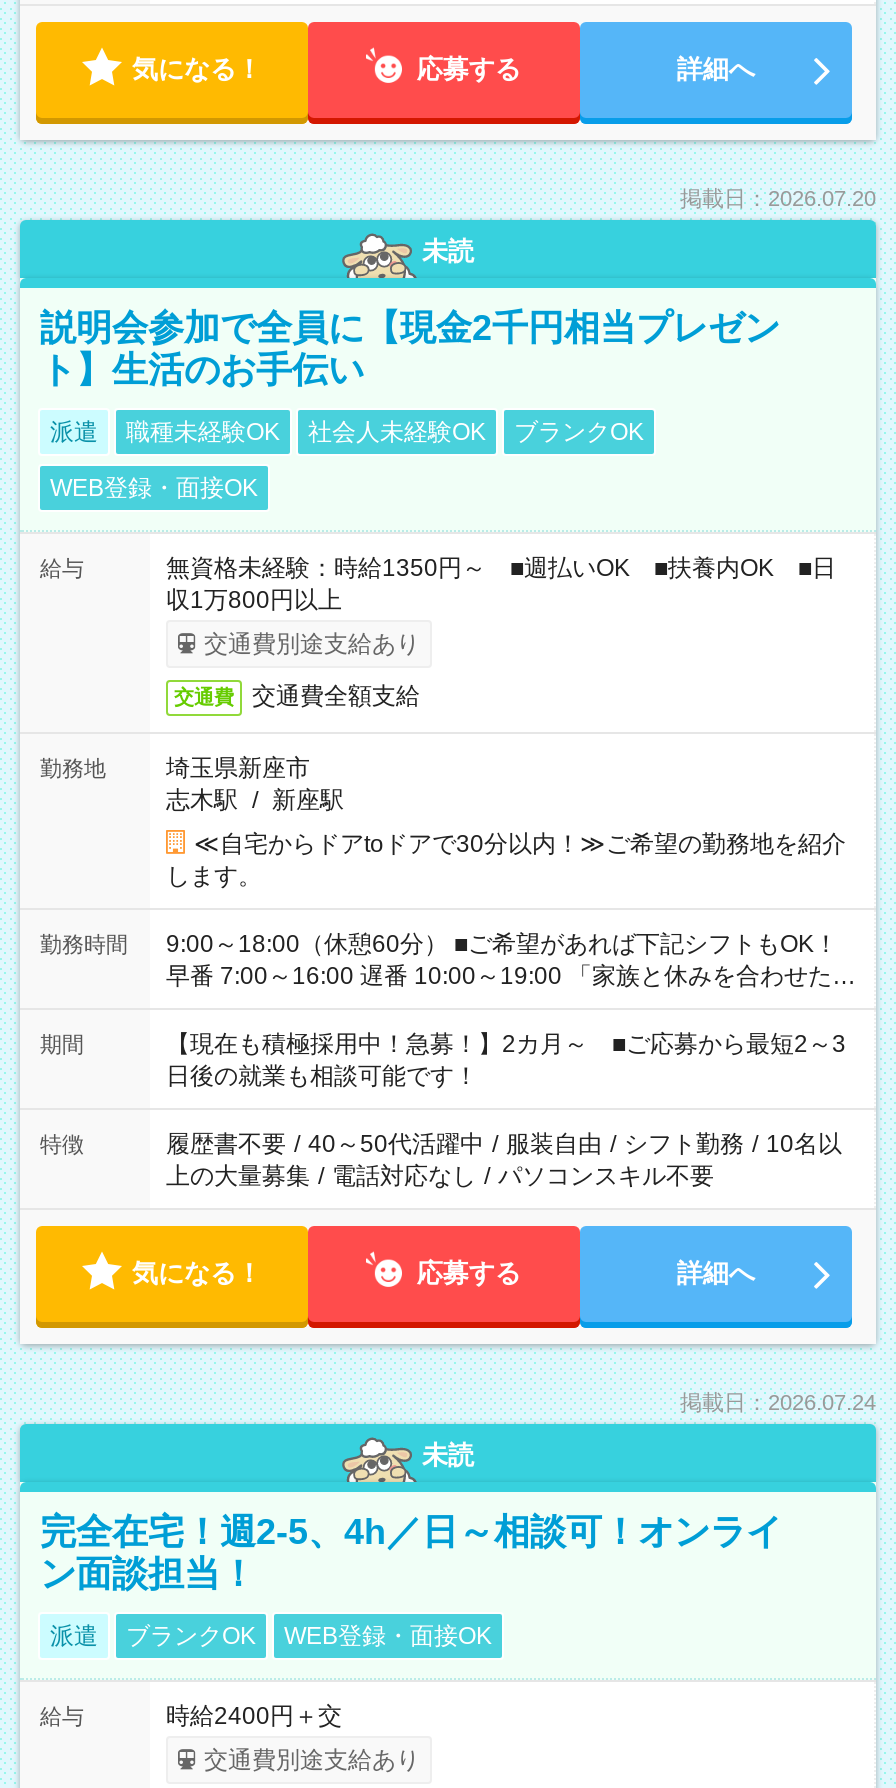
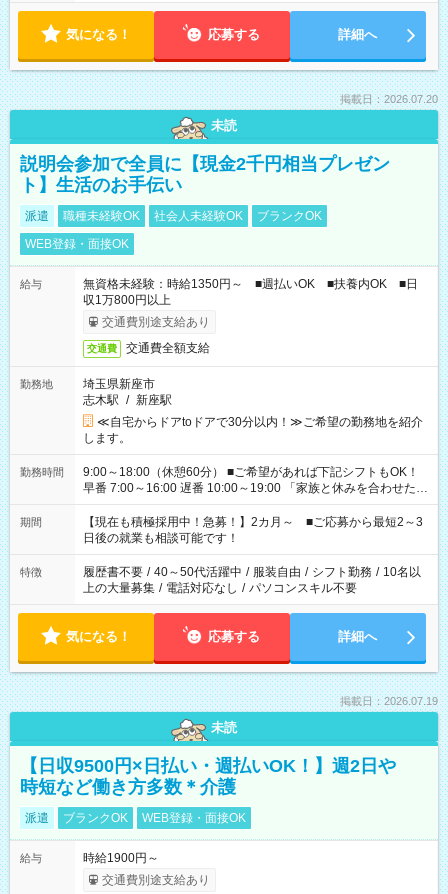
[680,1390,876,1414] 掲載日：2026.07.24 -> [340,695,438,707] 掲載日：2026.07.19
[40,1512,782,1594] 完全在宅！週2-5、4h／日～相談可！オンライ | ン面談担当！ -> [20,756,396,797] 【日収9500円×日払い・週払いOK！】週2日や | 時短など働き方多数＊介護
[166,1702,342,1730] 時給2400円＋交 -> [83,851,159,865] 時給1900円～

